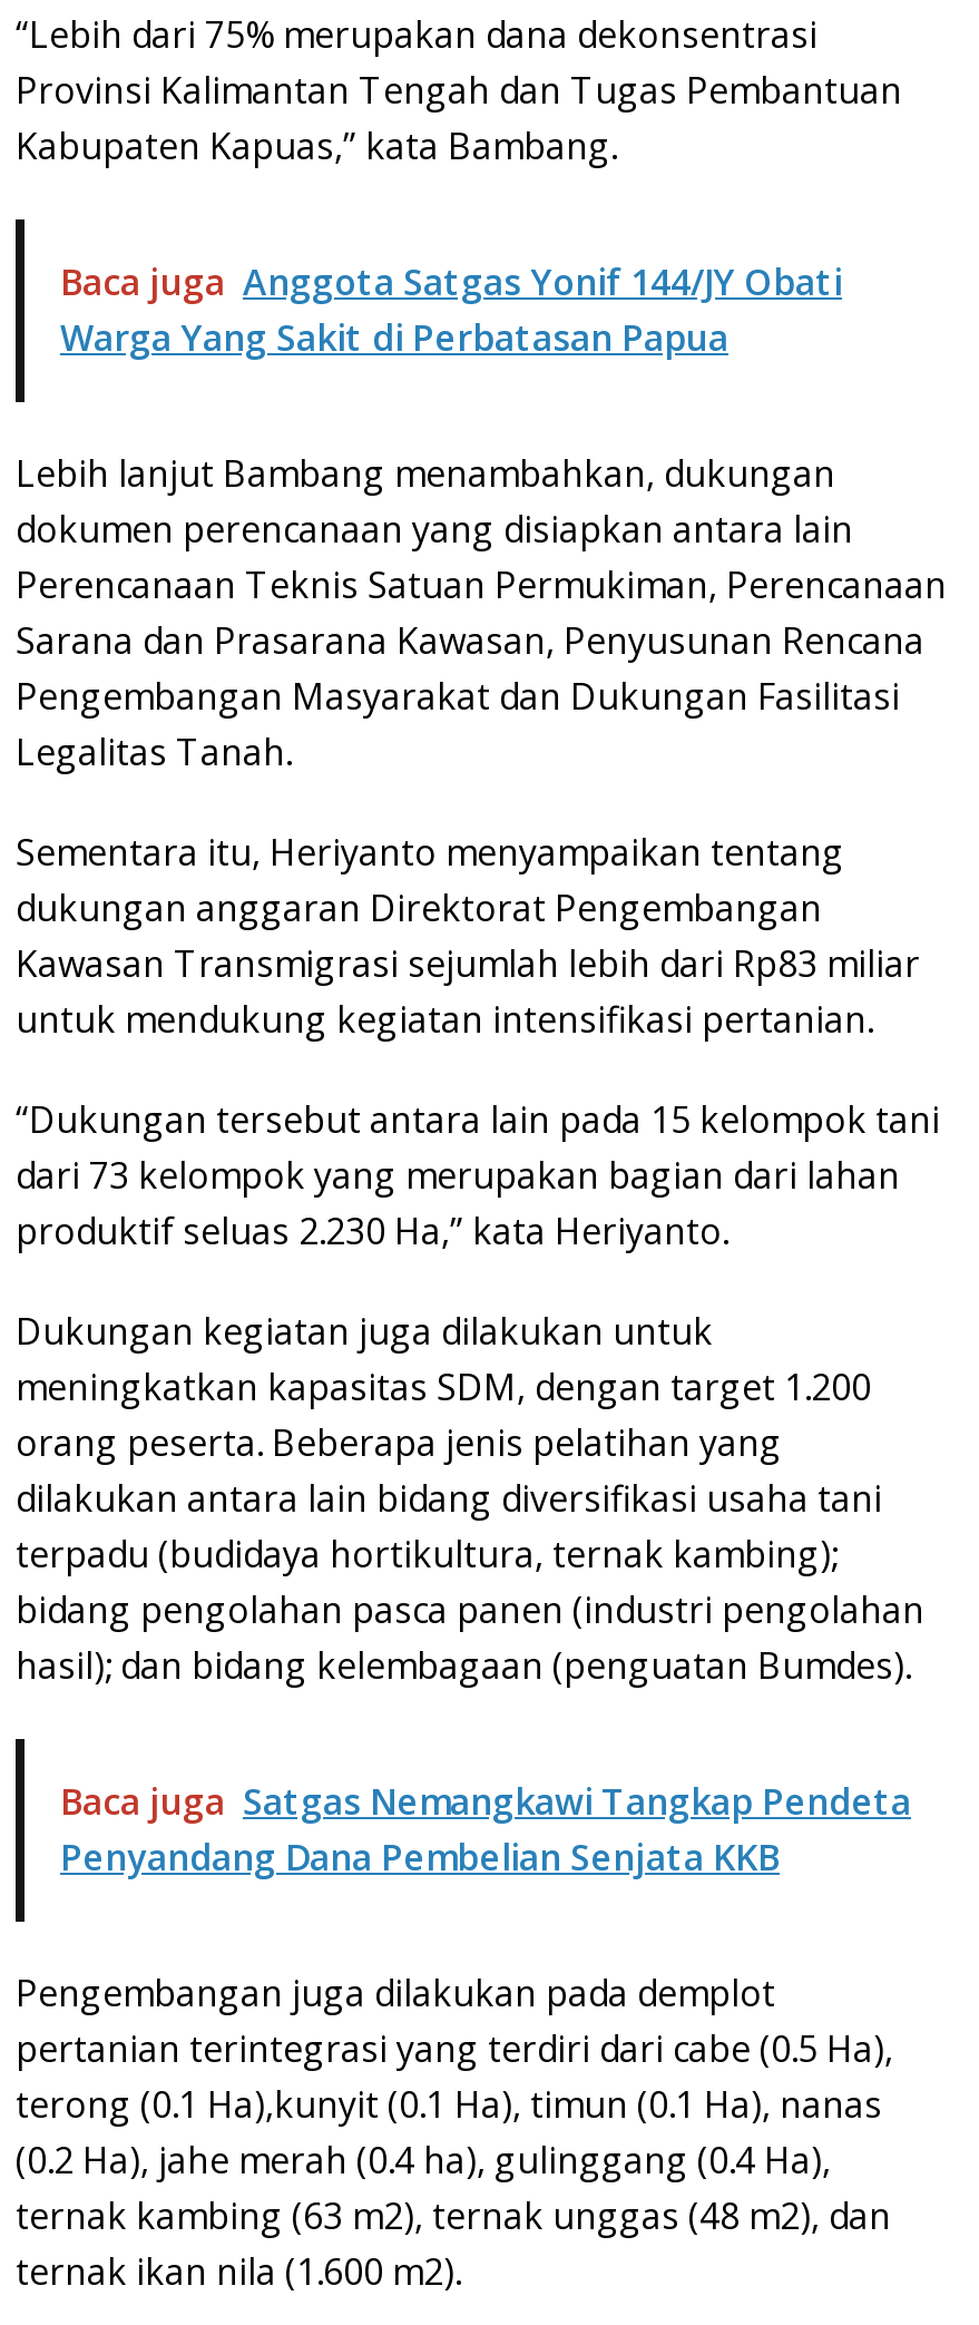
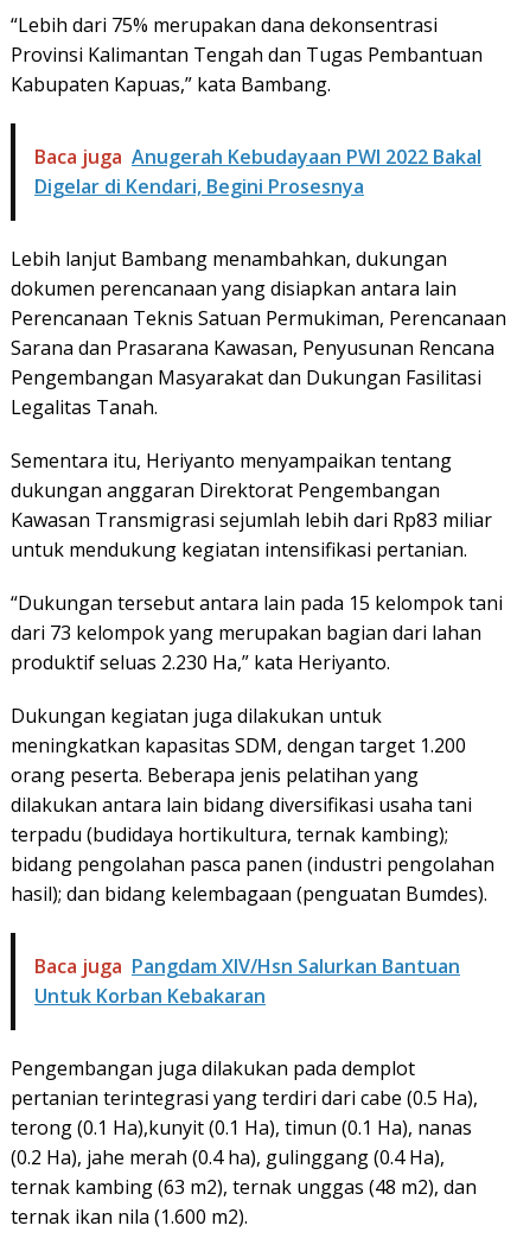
[60,258,842,363] Baca juga Anggota Satgas Yonif 144/JY Obati | Warga Yang Sakit di Perbatasan Papua -> [34,144,481,200] Baca juga Anugerah Kebudayaan PWI 2022 Bakal | Digelar di Kendari, Begini Prosesnya
[60,1777,911,1882] Baca juga Satgas Nemangkawi Tangkap Pendeta | Penyandang Dana Pembelian Senjata KKB -> [34,953,460,1009] Baca juga Pangdam XIV/Hsn Salurkan Bantuan | Untuk Korban Kebakaran

